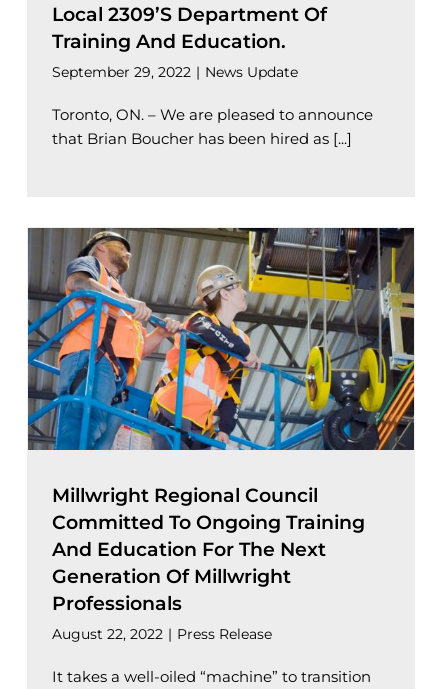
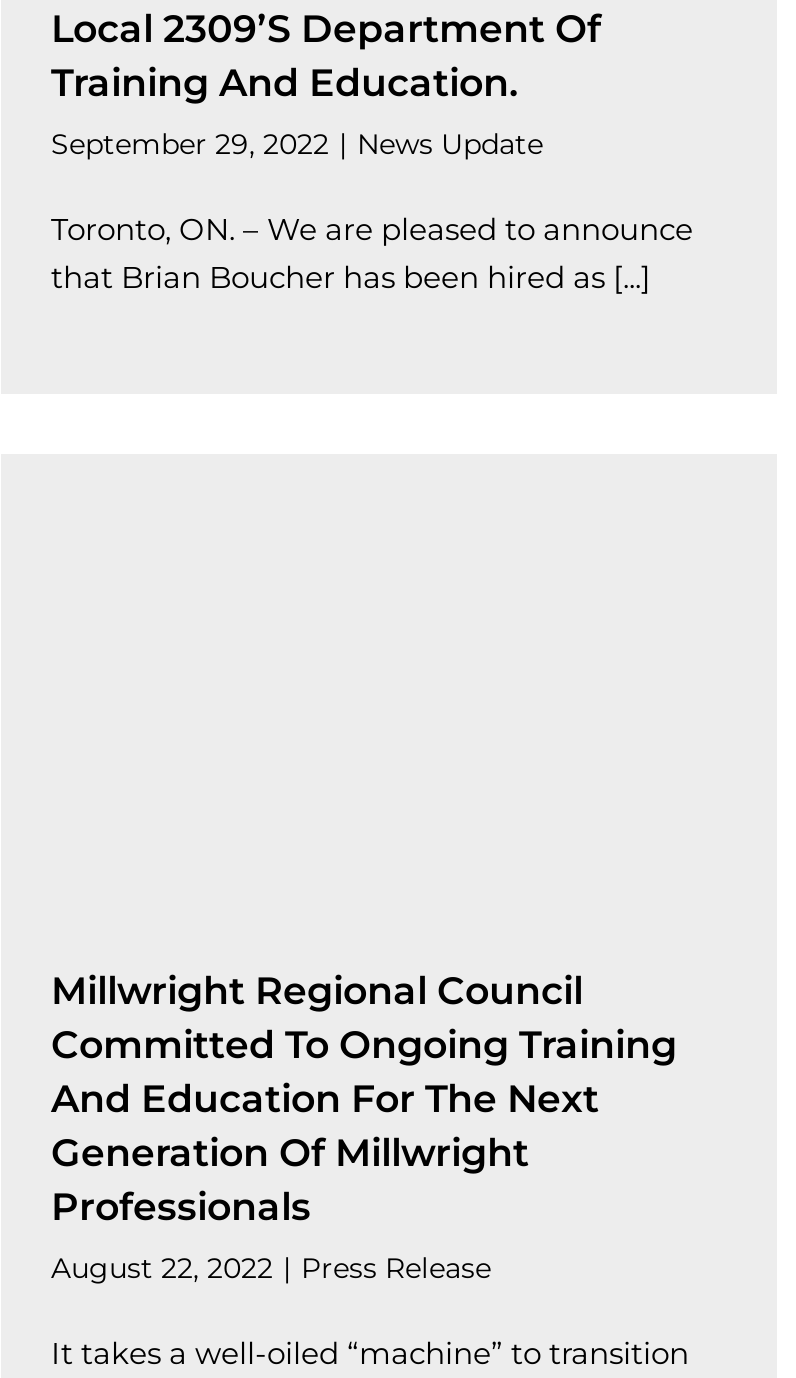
[27,227,415,451] [image] -> none

